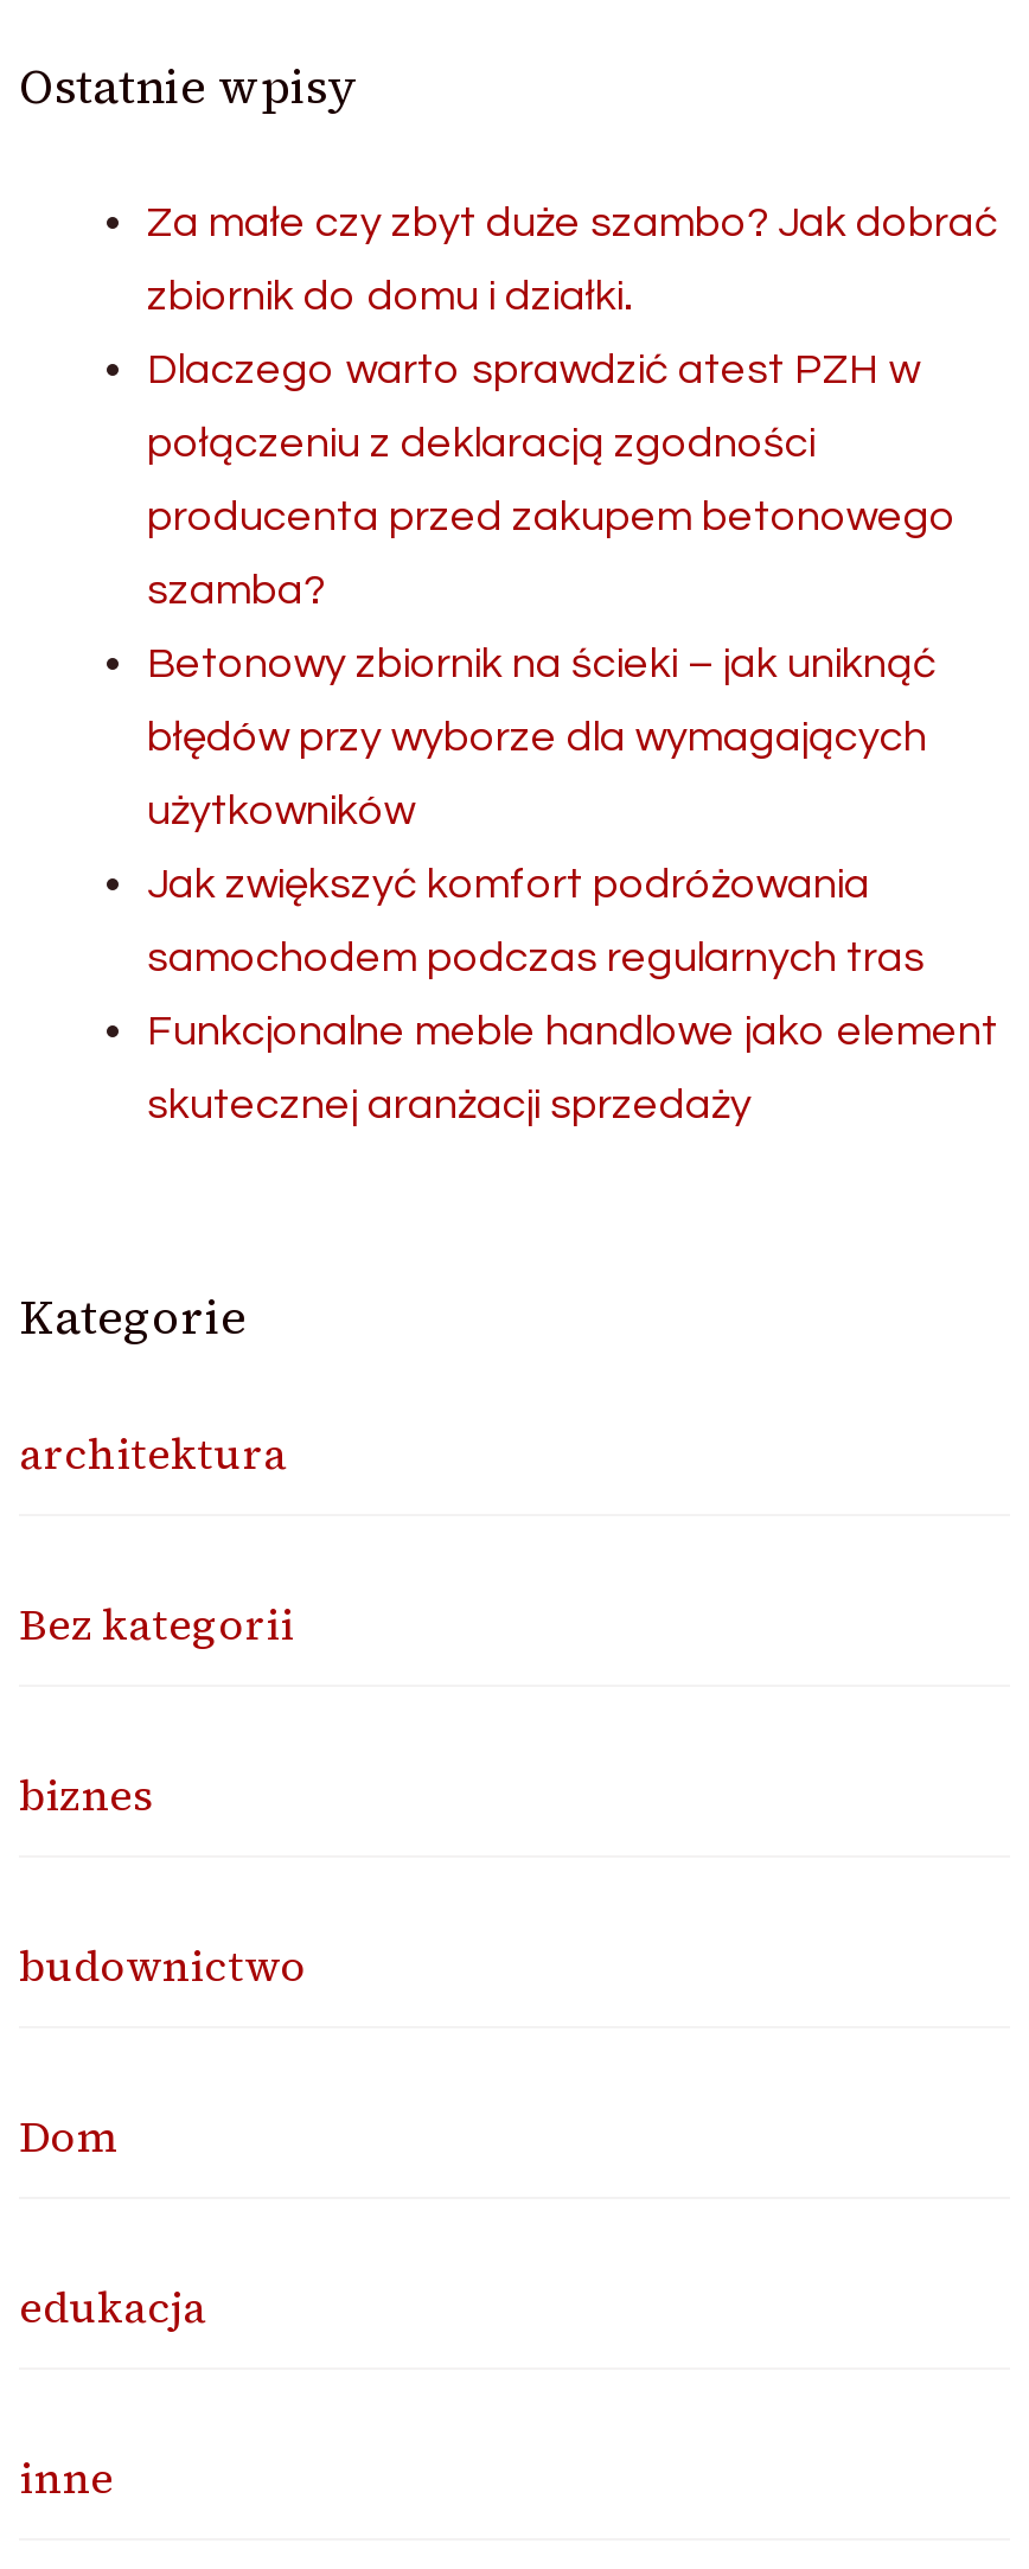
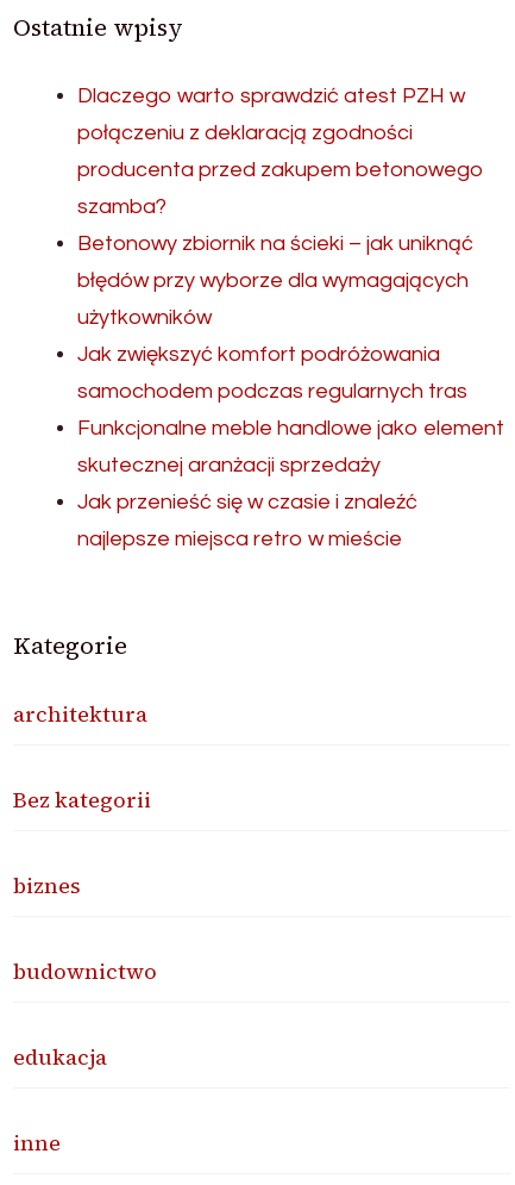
[147,200,998,319] Za małe czy zbyt duże szambo? Jak dobrać | zbiornik do domu i działki. -> none
none -> [77,491,417,550] Jak przenieść się w czasie i znaleźć | najlepsze miejsca retro w mieście
[19,2107,119,2166] Dom -> none

